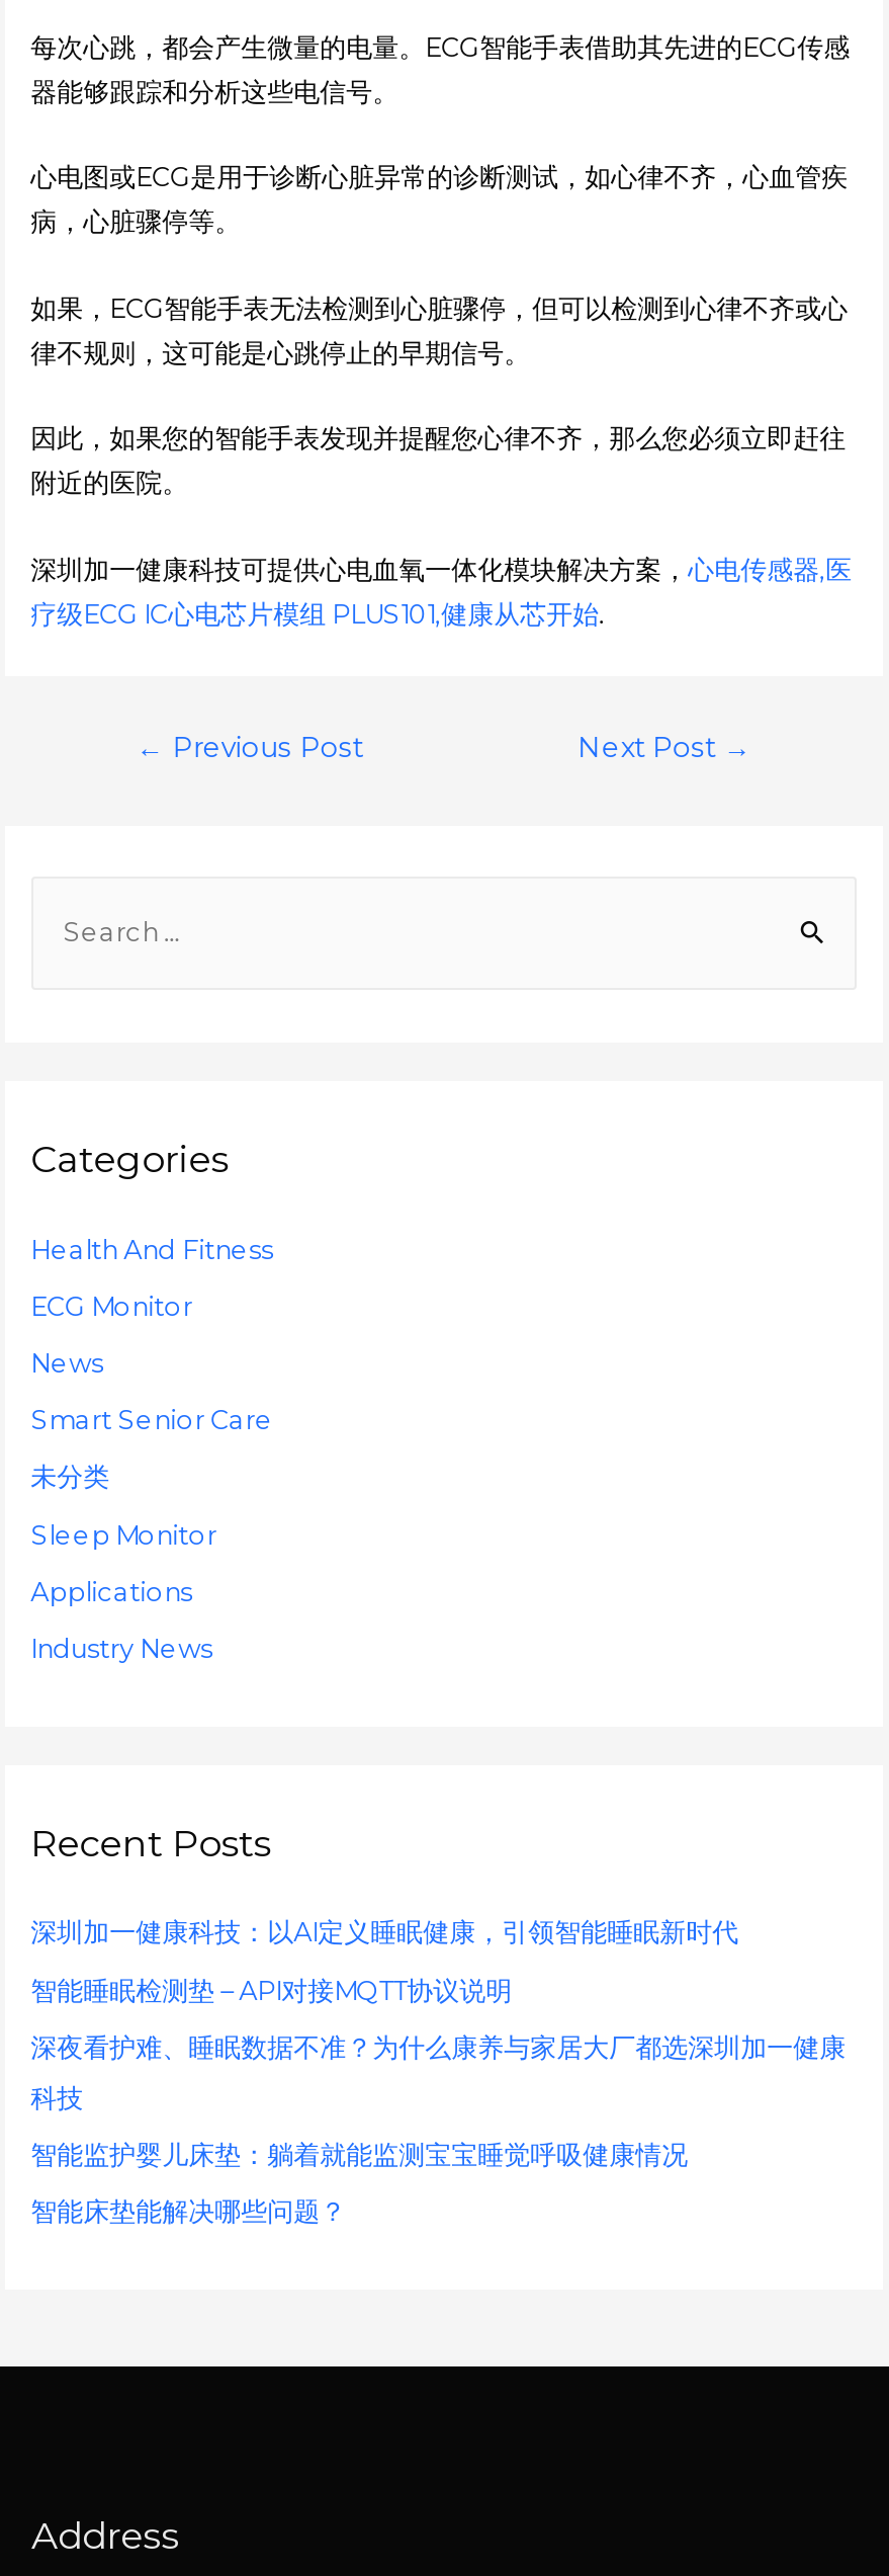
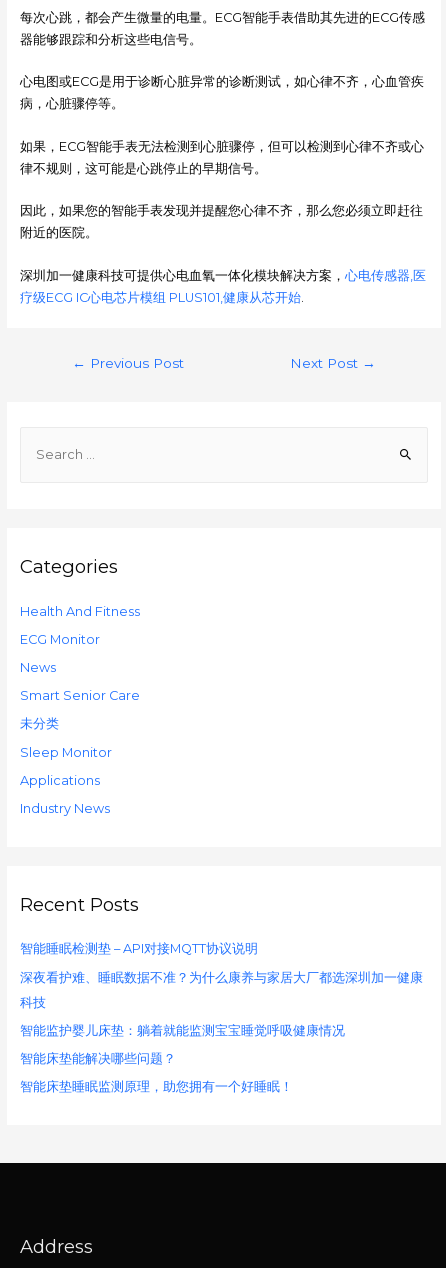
[31,1918,739,1948] 深圳加一健康科技：以AI定义睡眠健康，引领智能睡眠新时代 -> none
moved [31,1975,846,2227] -> [20,941,423,1066]: 智能睡眠检测垫 – API对接MQTT协议说明 | 深夜看护难、睡眠数据不准？为什么康养与家居大厂都选深圳加一健康 | 科技 | 智能监护婴儿床垫：躺着就能监测宝宝睡觉呼吸健康情况 | 智能床垫能解决哪些问题？
none -> [20,1079,293,1094] 智能床垫睡眠监测原理，助您拥有一个好睡眠！

